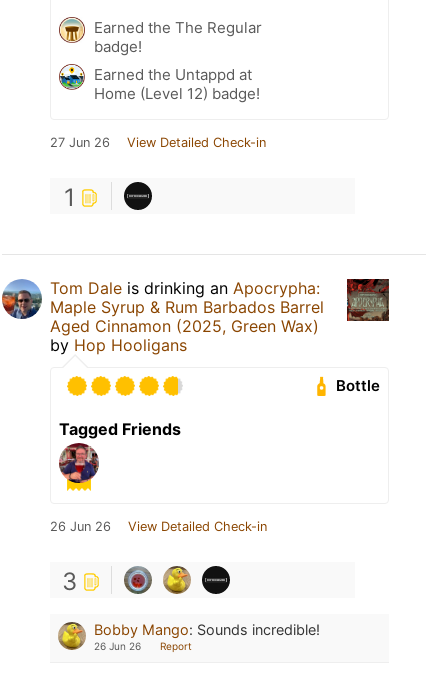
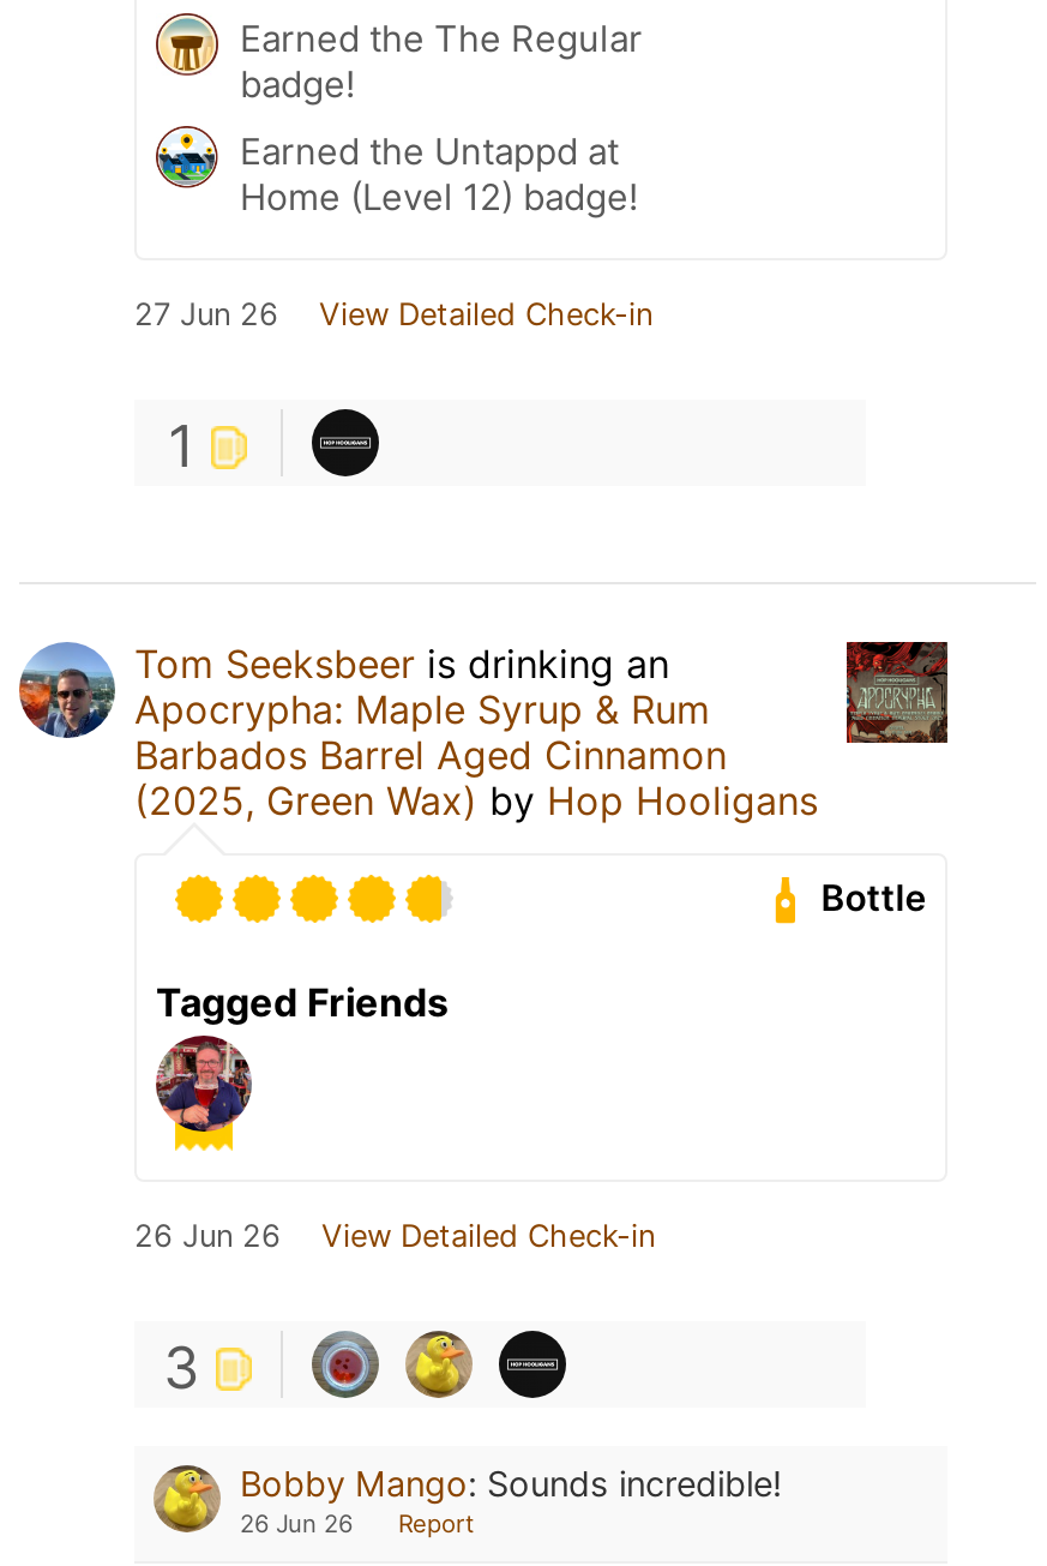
[50,278,324,355] Tom Dale is drinking an Apocrypha: | Maple Syrup & Rum Barbados Barrel | Aged Cinnamon (2025, Green Wax) | by Hop Hooligans -> [134,639,818,823] Tom Seeksbeer is drinking an | Apocrypha: Maple Syrup & Rum | Barbados Barrel Aged Cinnamon | (2025, Green Wax) by Hop Hooligans

